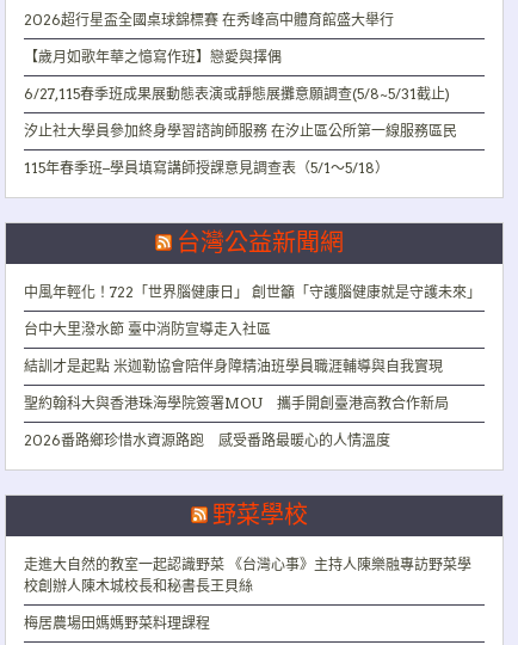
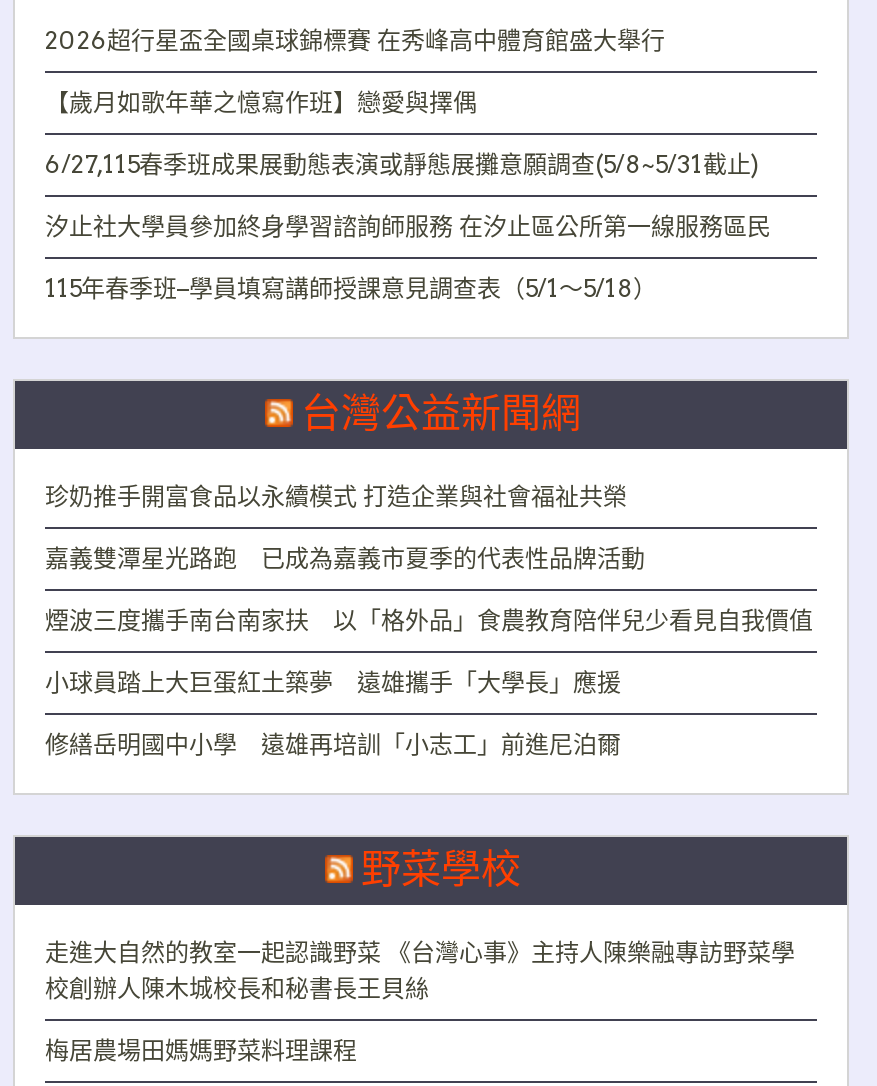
[24,283,481,301] 中風年輕化！722「世界腦健康日」 創世籲「守護腦健康就是守護未來」 -> [45,481,627,511] 珍奶推手開富食品以永續模式 打造企業與社會福祉共榮
[24,320,271,338] 台中大里潑水節 臺中消防宣導走入社區 -> [45,543,645,573] 嘉義雙潭星光路跑 已成為嘉義市夏季的代表性品牌活動
[24,357,443,375] 結訓才是起點 米迦勒協會陪伴身障精油班學員職涯輔導與自我實現 -> [45,605,813,635] 煙波三度攜手南台南家扶 以「格外品」食農教育陪伴兒少看見自我價值
[24,394,449,412] 聖約翰科大與香港珠海學院簽署MOU 攜手開創臺港高教合作新局 -> [45,667,621,697] 小球員踏上大巨蛋紅土築夢 遠雄攜手「大學長」應援
[24,431,390,449] 2026番路鄉珍惜水資源路跑 感受番路最暖心的人情溫度 -> [45,729,621,759] 修繕岳明國中小學 遠雄再培訓「小志工」前進尼泊爾

